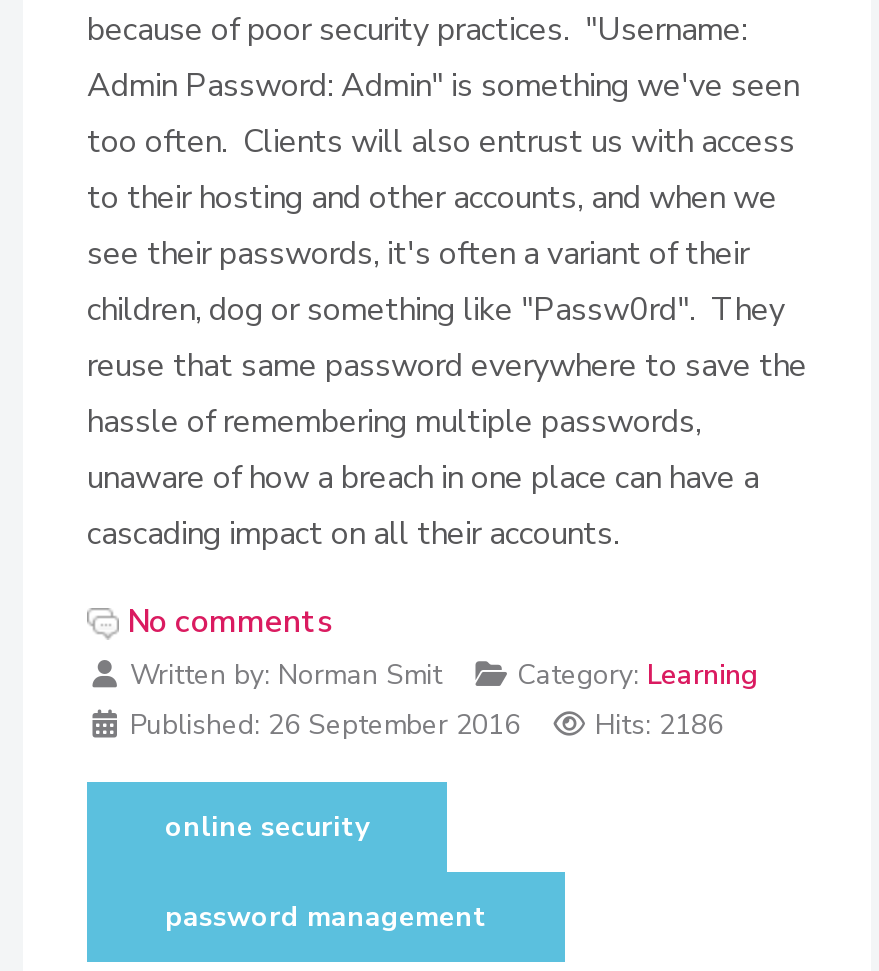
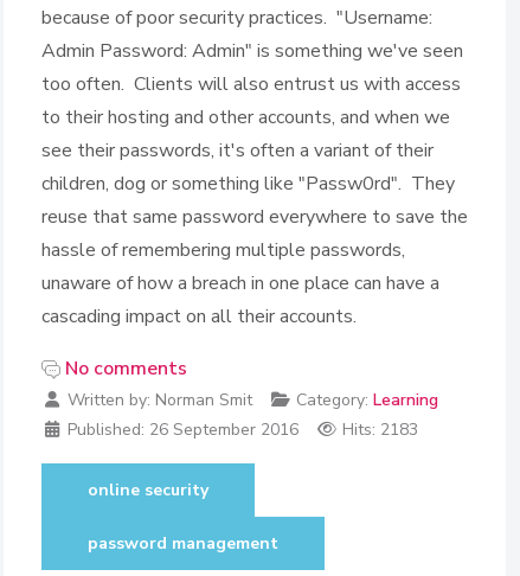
[122,706,723,744] Published: 26 September 2016 Hits: 2186 -> [62,418,418,441] Published: 26 September 2016 Hits: 2183

